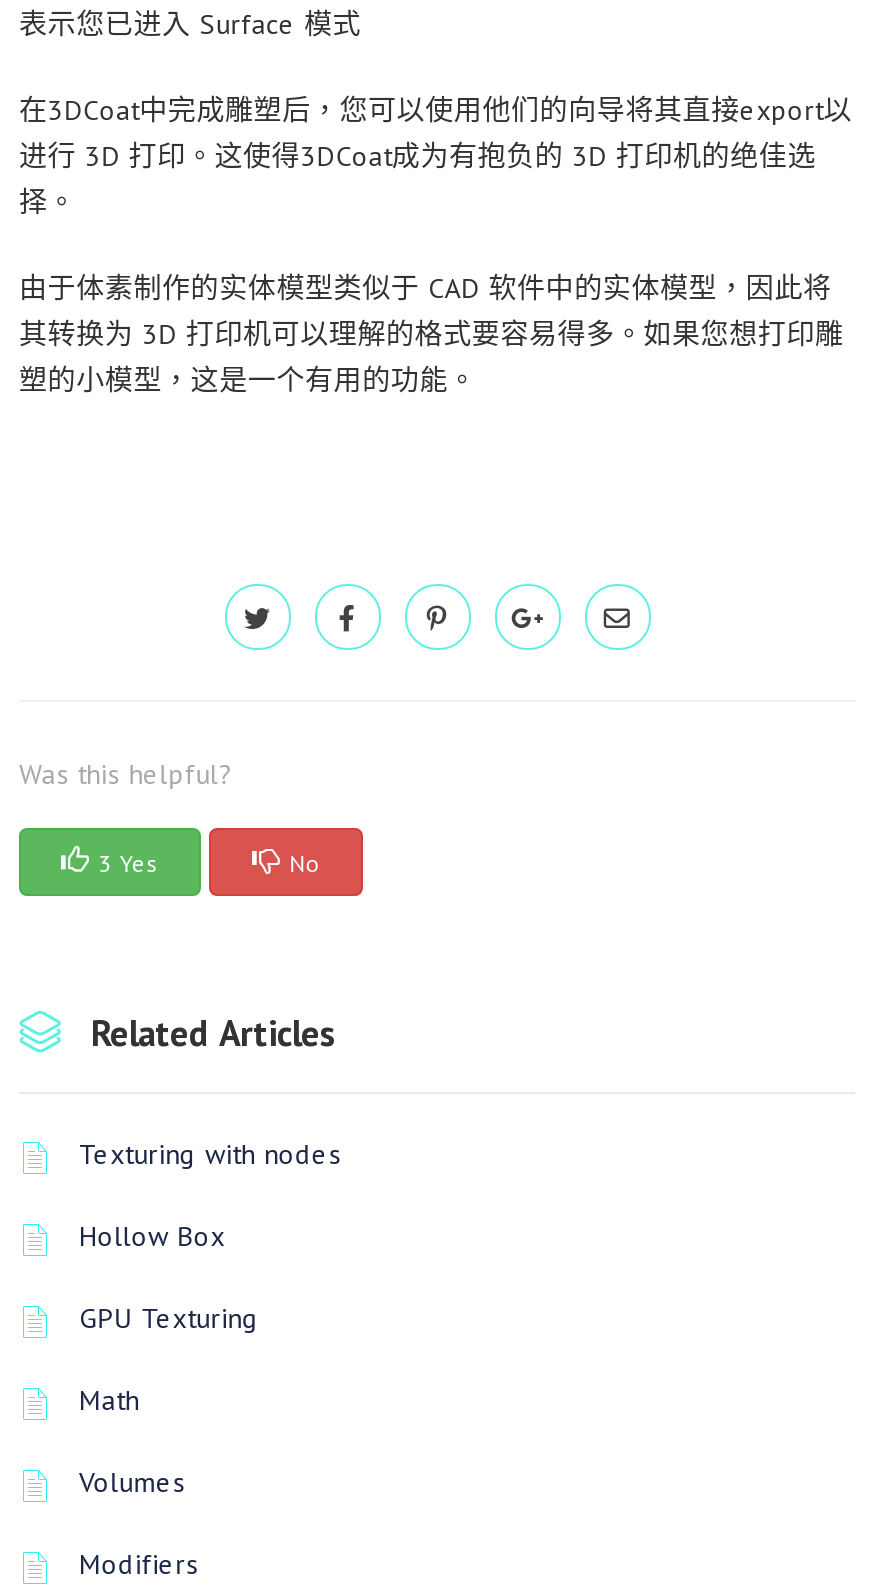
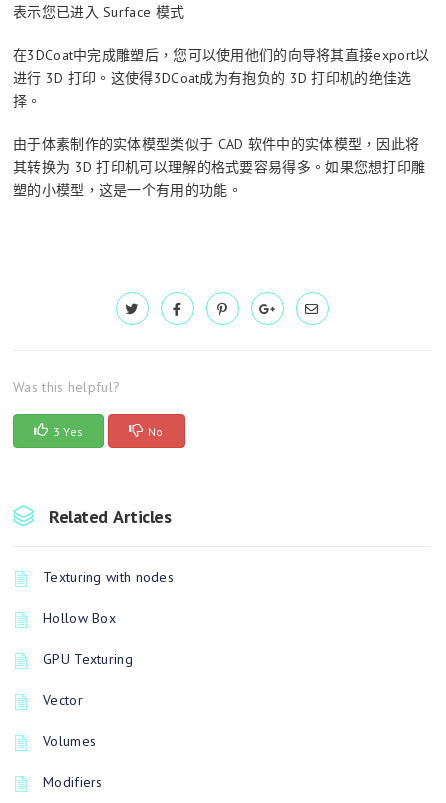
[79,1383,139,1419] Math -> [43,691,83,709] Vector

